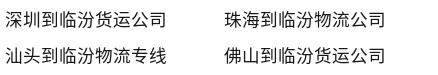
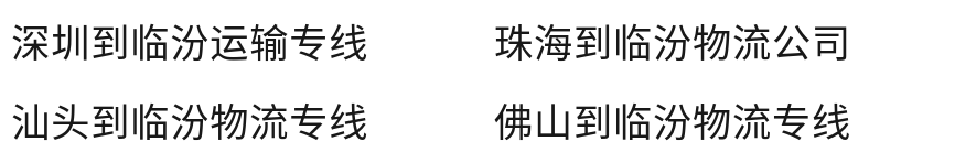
[5,6,167,31] 深圳到临汾货运公司 -> [11,13,369,69] 深圳到临汾运输专线
[224,42,386,67] 佛山到临汾货运公司 -> [494,93,851,148] 佛山到临汾物流专线

